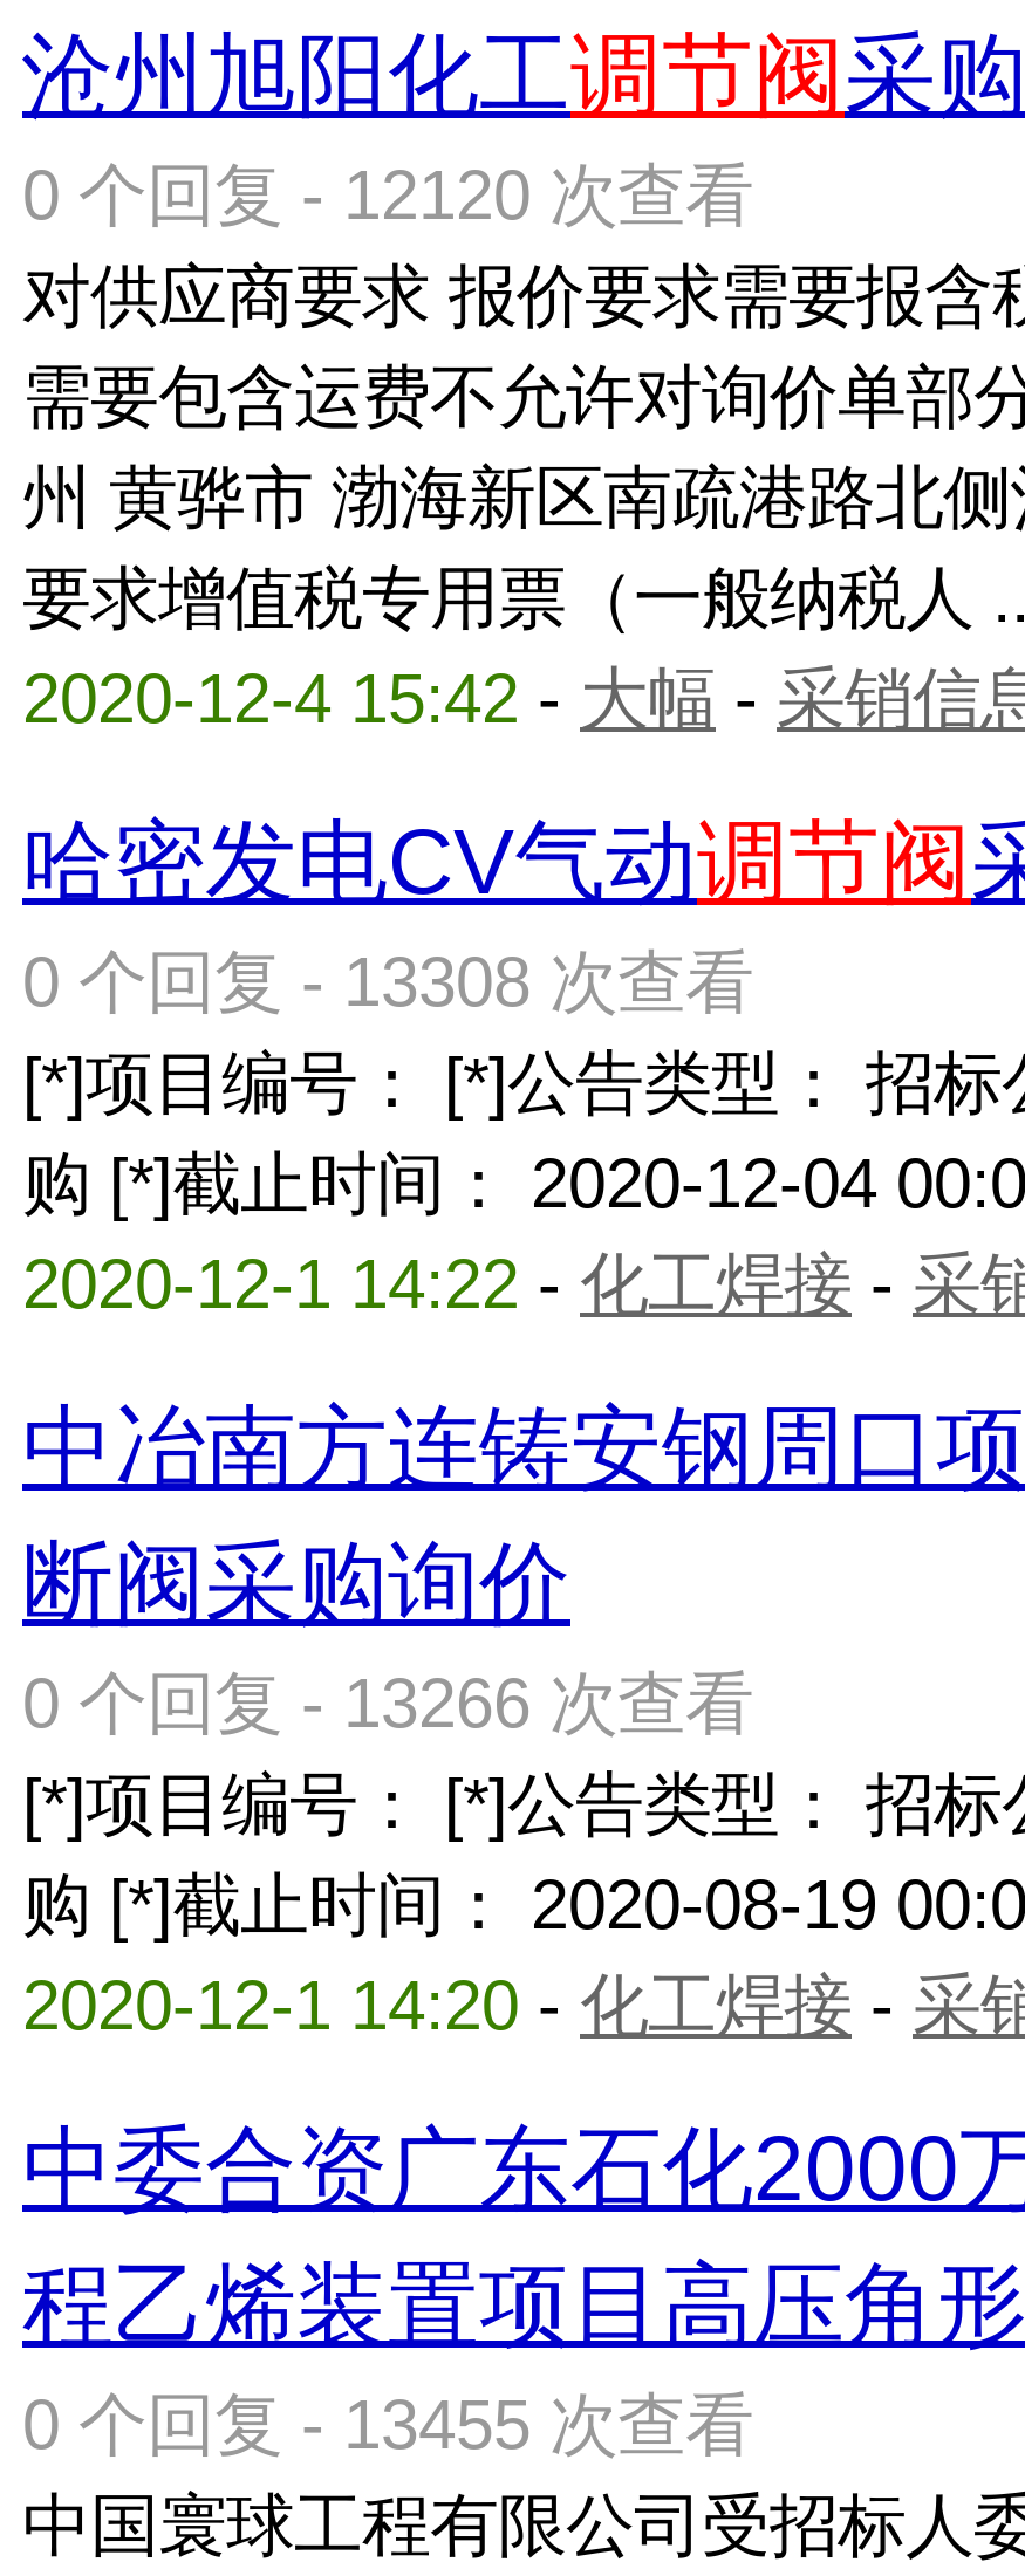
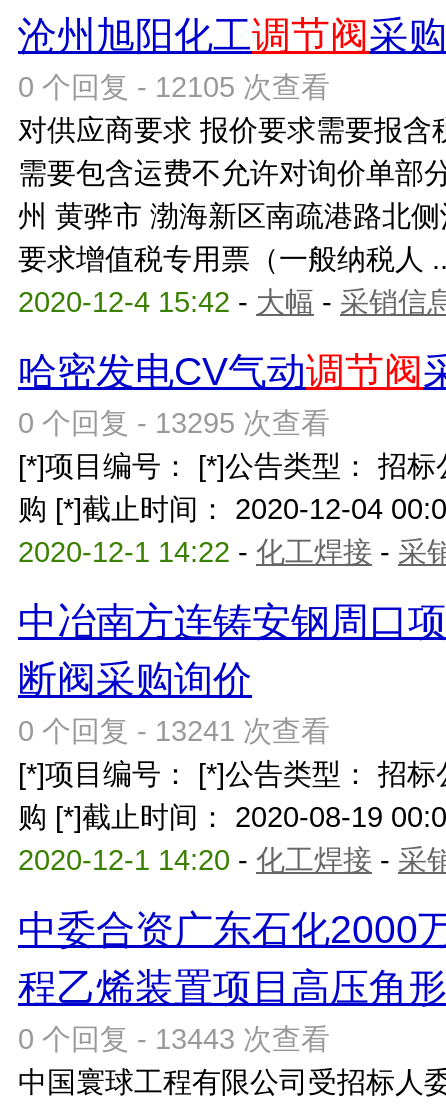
[22,156,753,233] 0 个回复 - 12120 次查看 -> [18,70,330,103] 0 个回复 - 12105 次查看
[22,943,753,1020] 0 个回复 - 13308 次查看 -> [18,406,330,439] 0 个回复 - 13295 次查看
[22,1664,753,1741] 0 个回复 - 13266 次查看 -> [18,714,330,747] 0 个回复 - 13241 次查看
[22,2385,753,2462] 0 个回复 - 13455 次查看 -> [18,1022,330,1055] 0 个回复 - 13443 次查看

